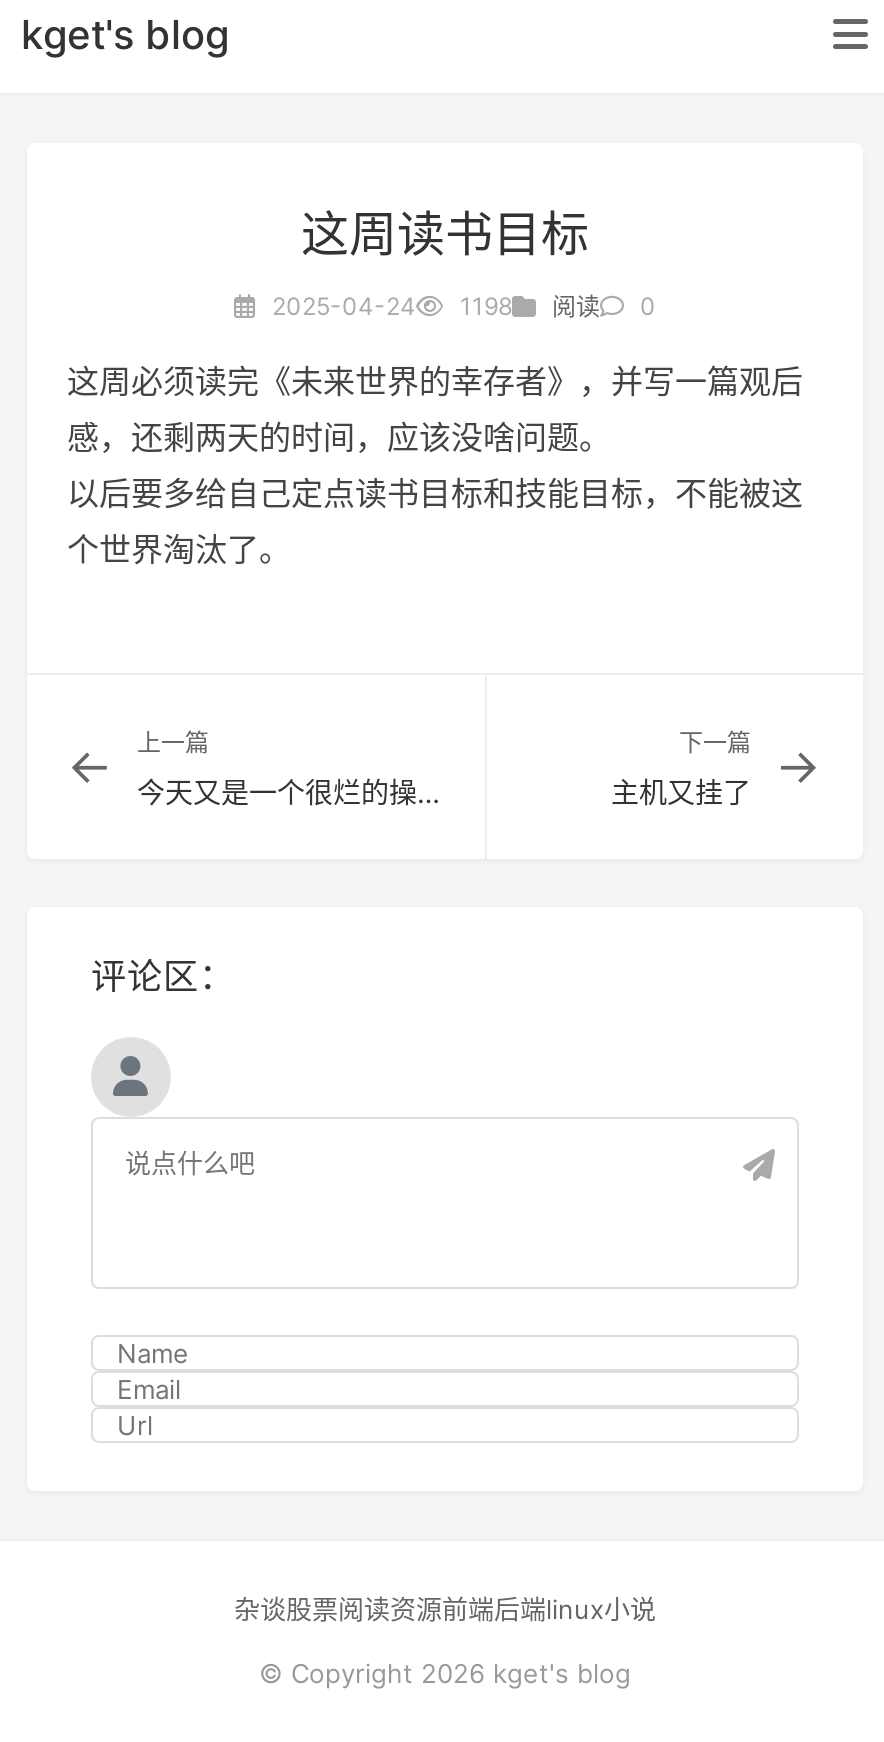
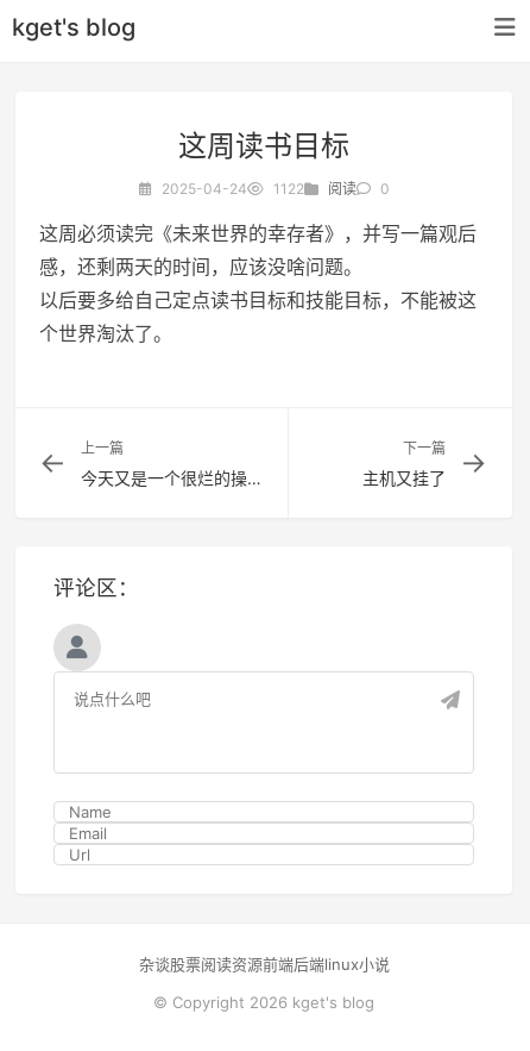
[272,291,656,321] 2025-04-24 1198 阅读 0 -> [161,180,389,198] 2025-04-24 1122 阅读 0

